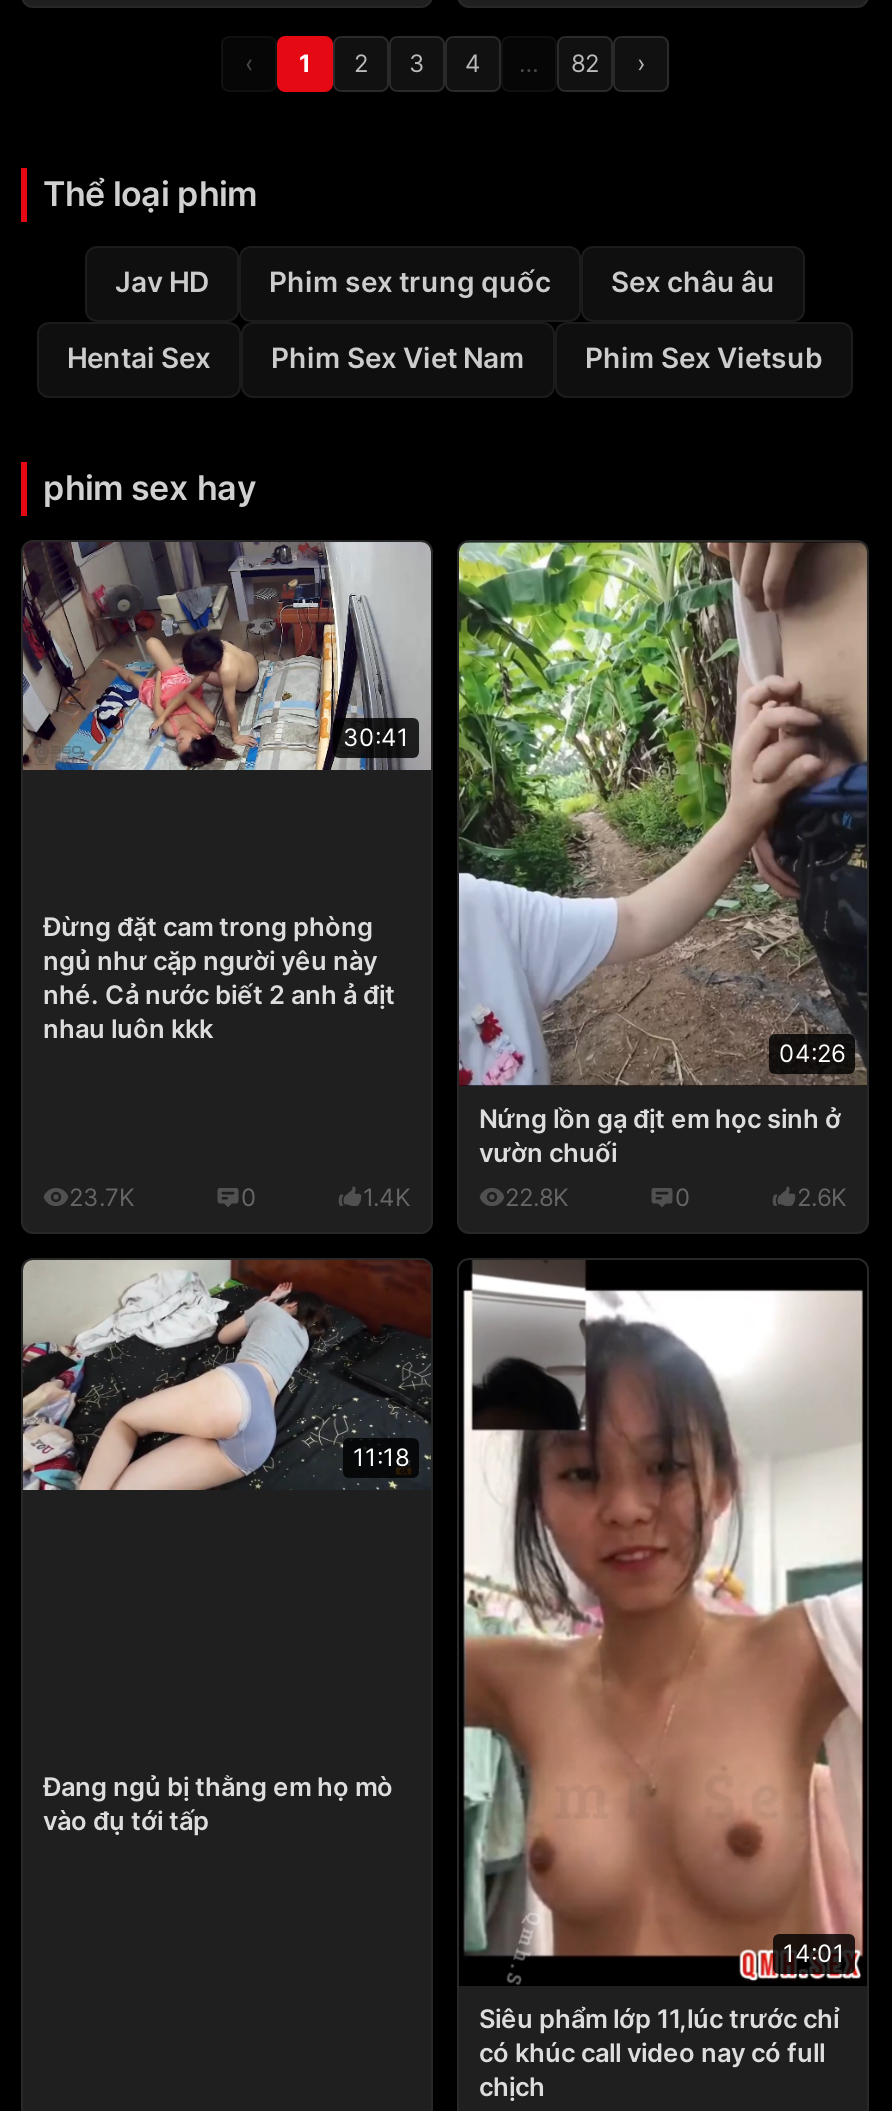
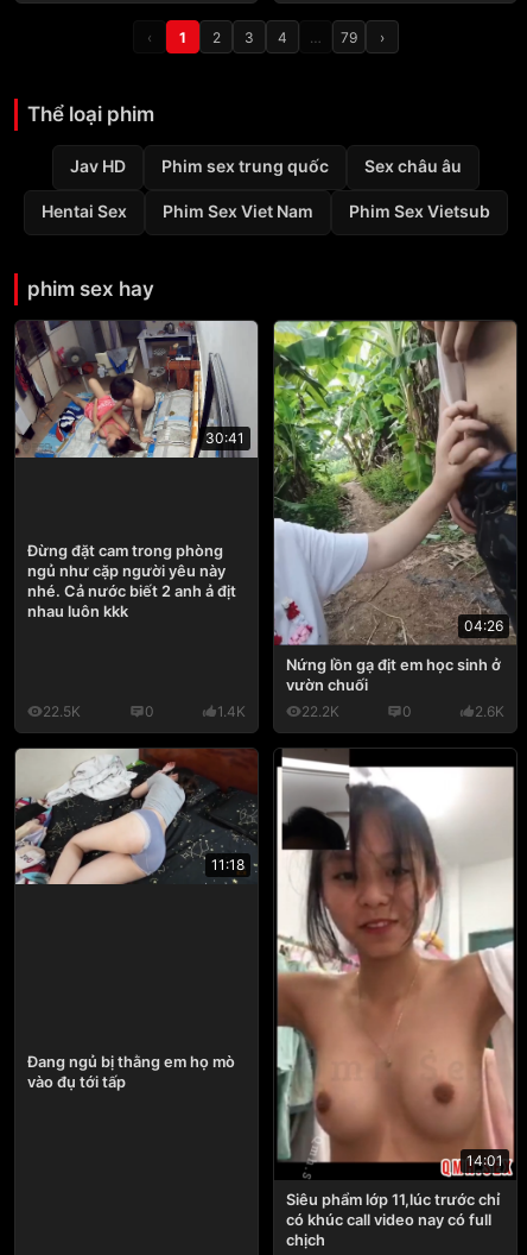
[571,48,599,78] 82 -> [341,28,357,46] 79
[69,1182,135,1212] 23.7K -> [43,702,81,720] 22.5K
[505,1182,569,1212] 22.8K -> [301,702,339,720] 22.2K

